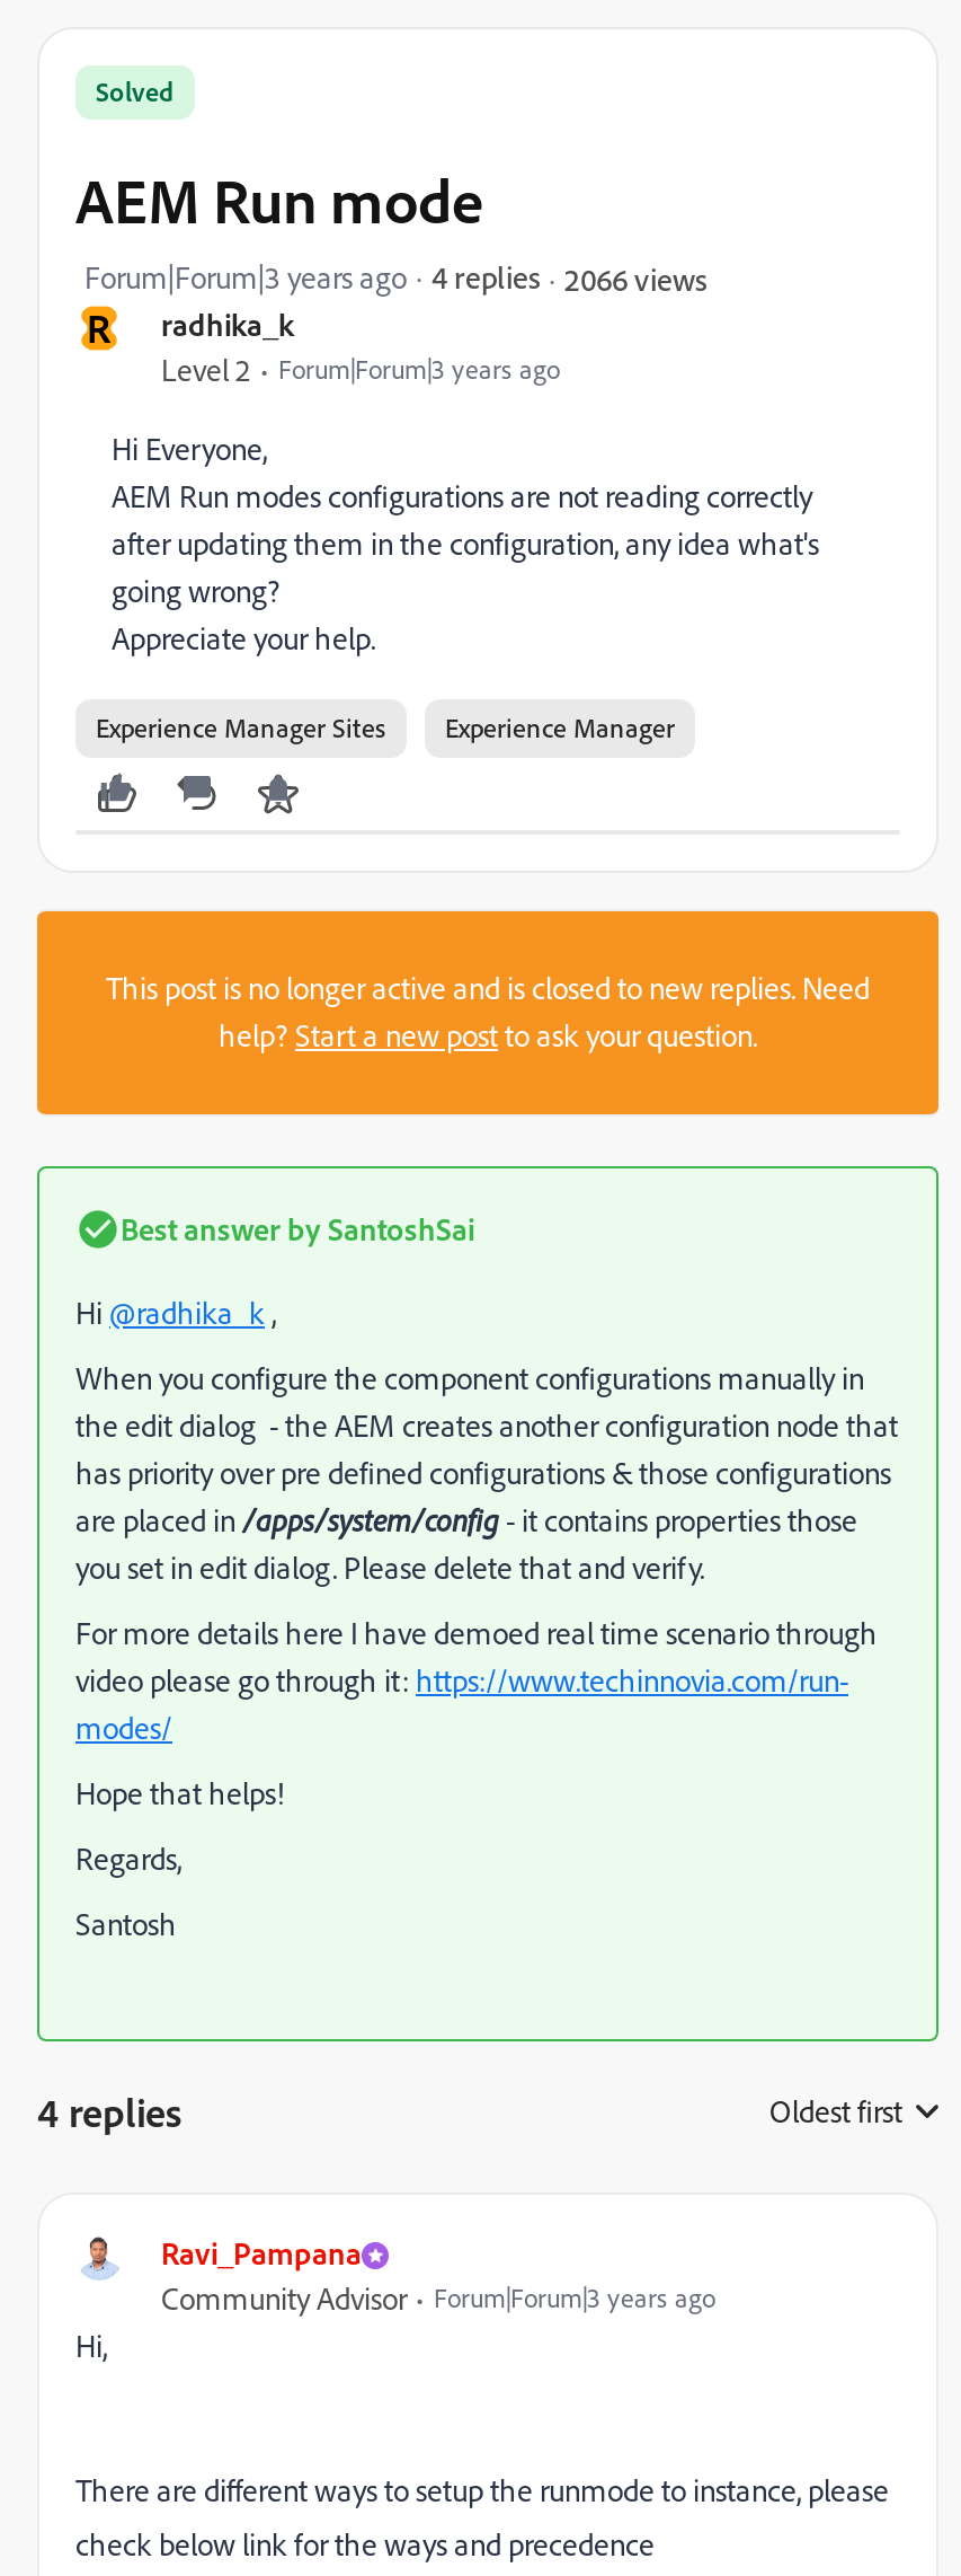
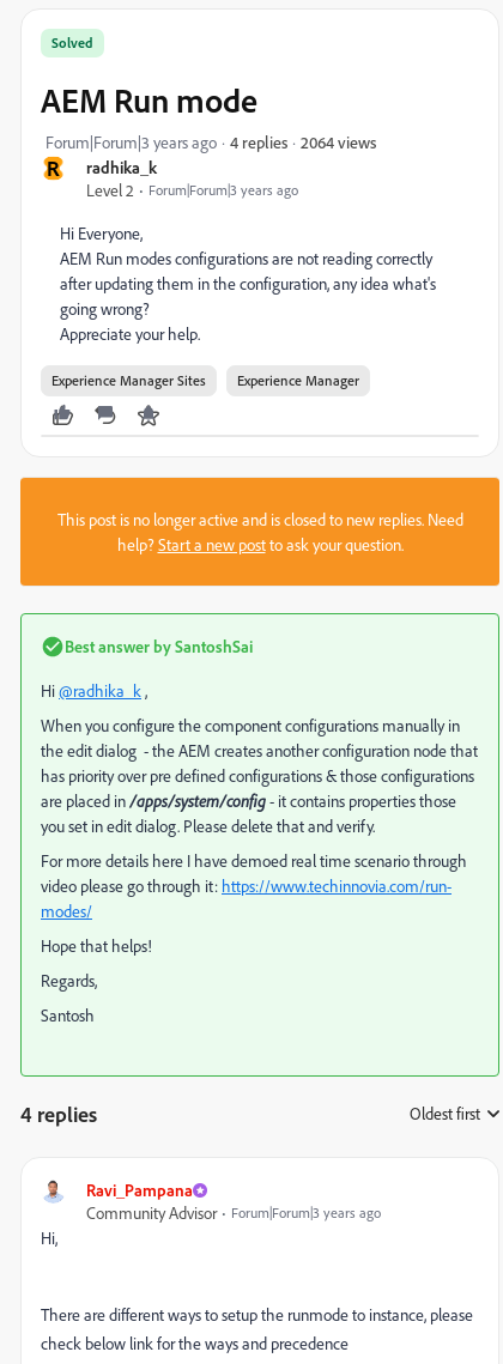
[564,258,706,297] 2066 views -> [301,131,376,151] 2064 views

